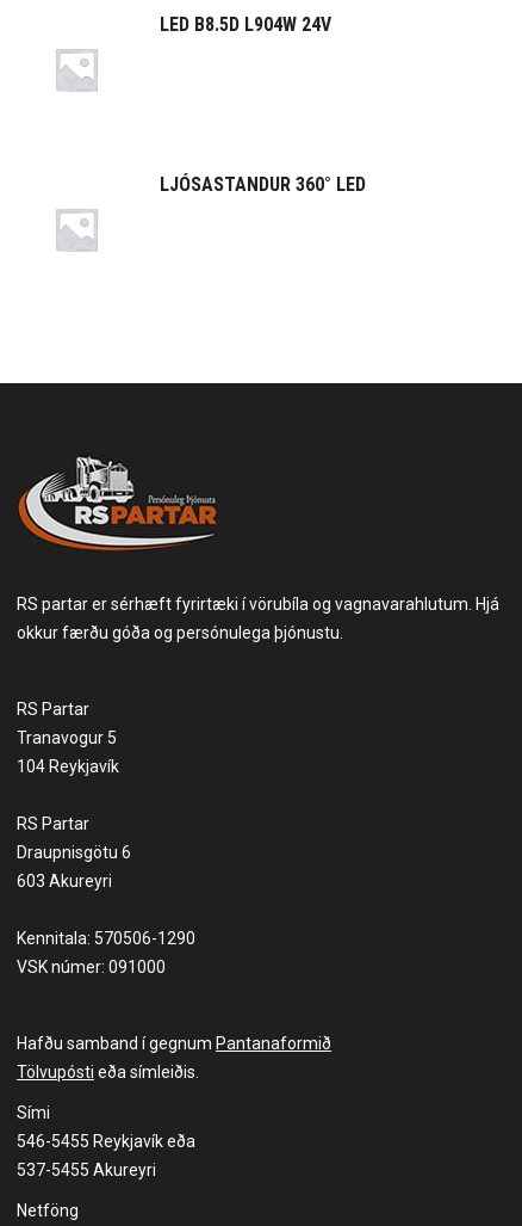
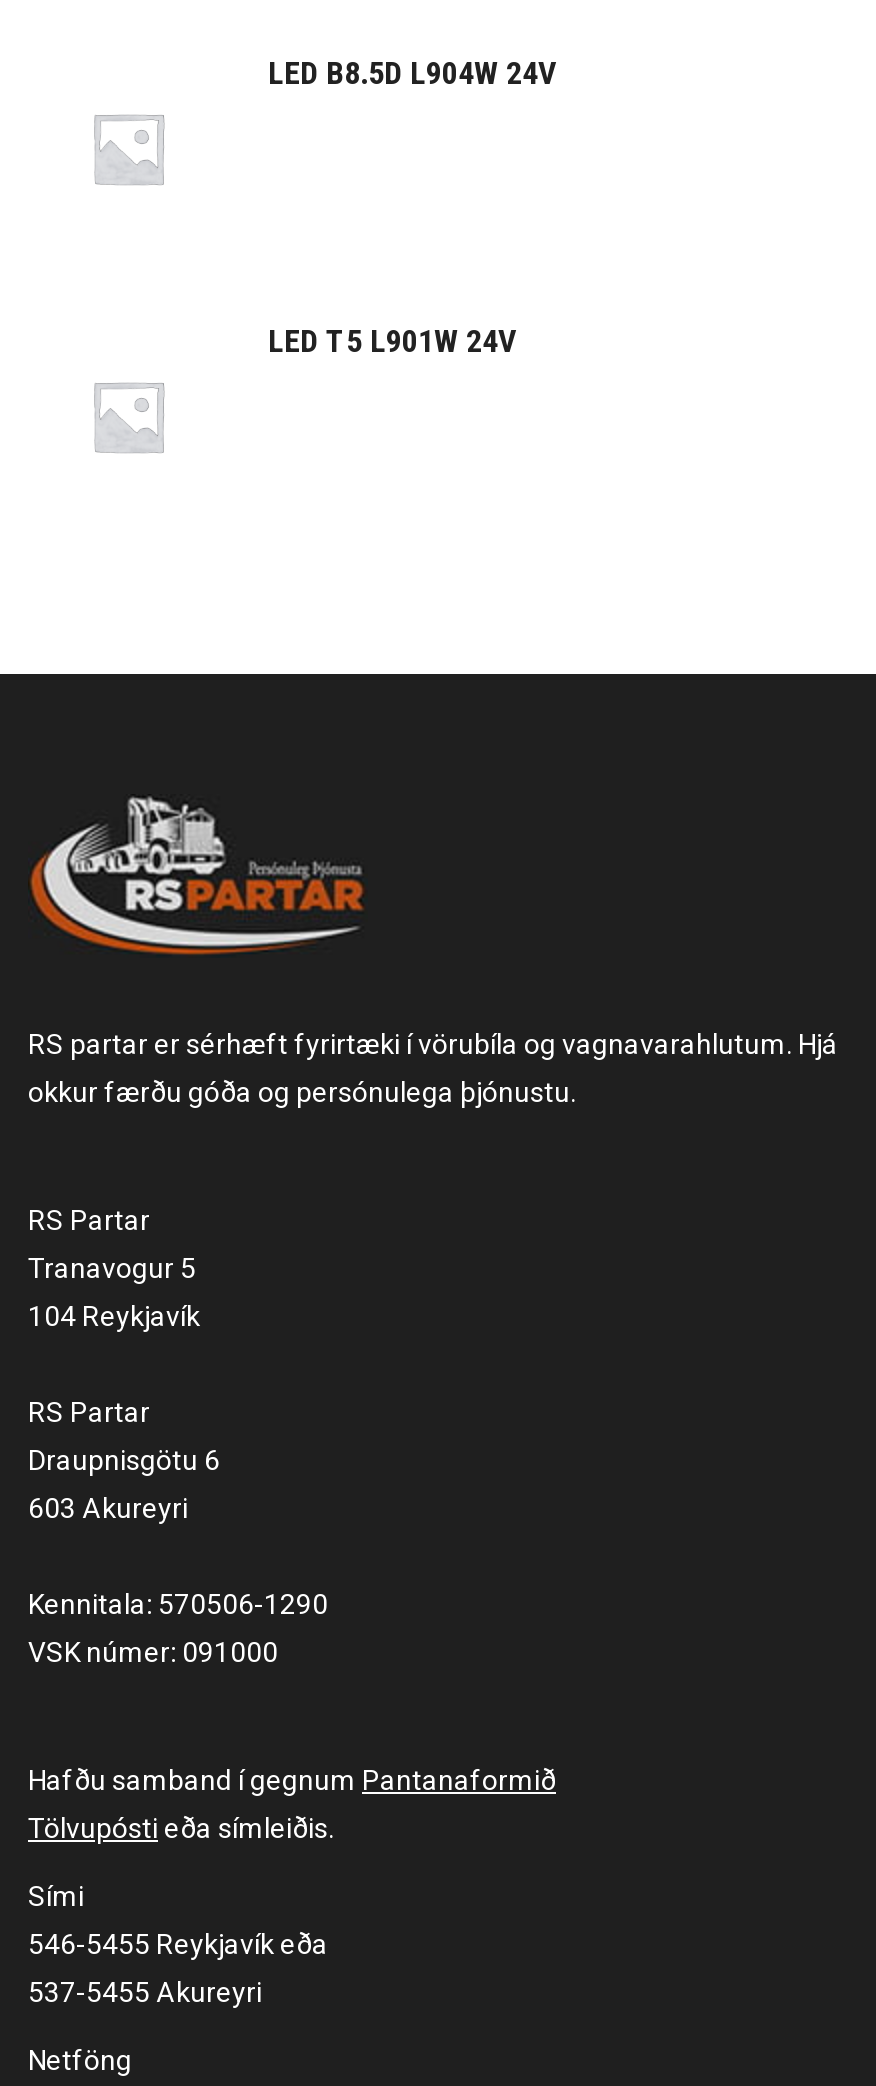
[160,173,366,196] LJÓSASTANDUR 360° LED -> [268,322,516,360] LED T5 L901W 24V

